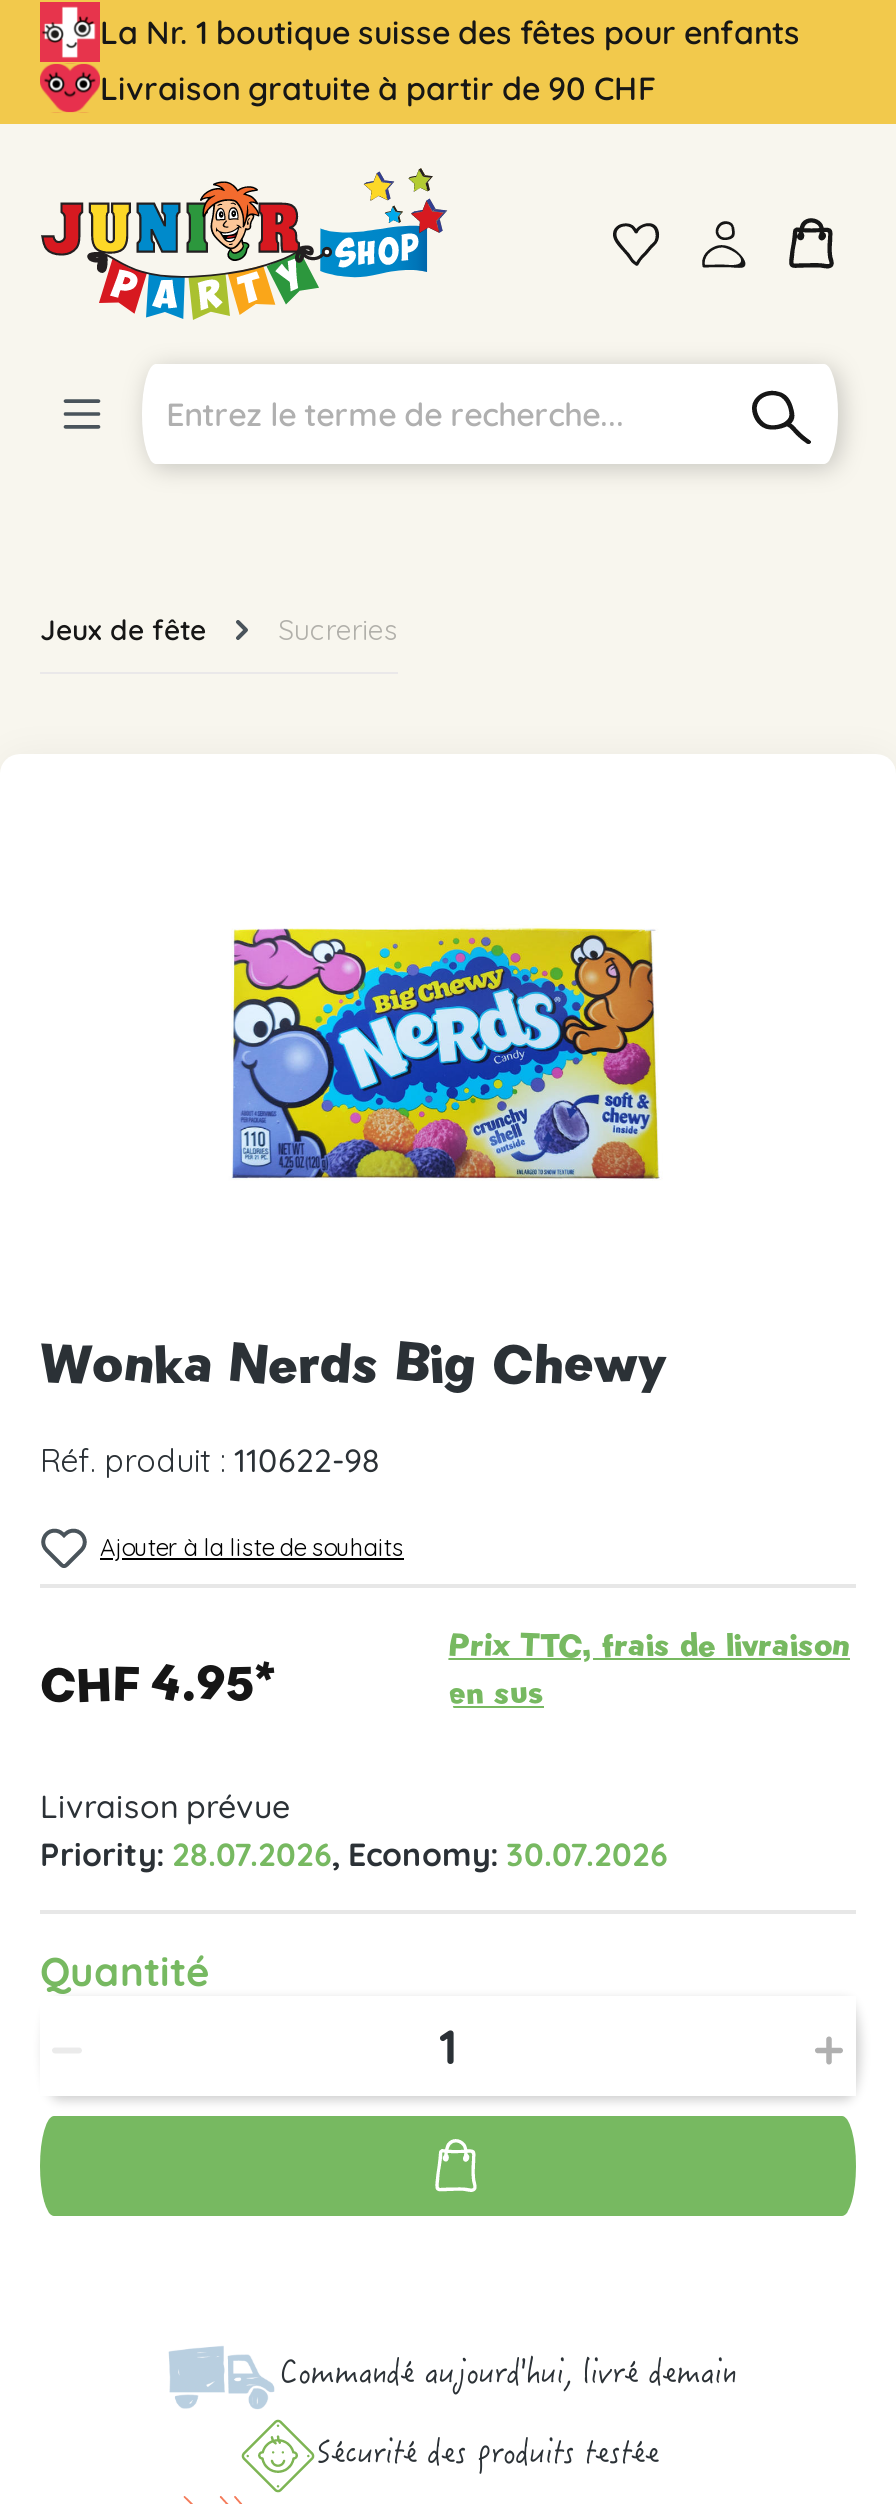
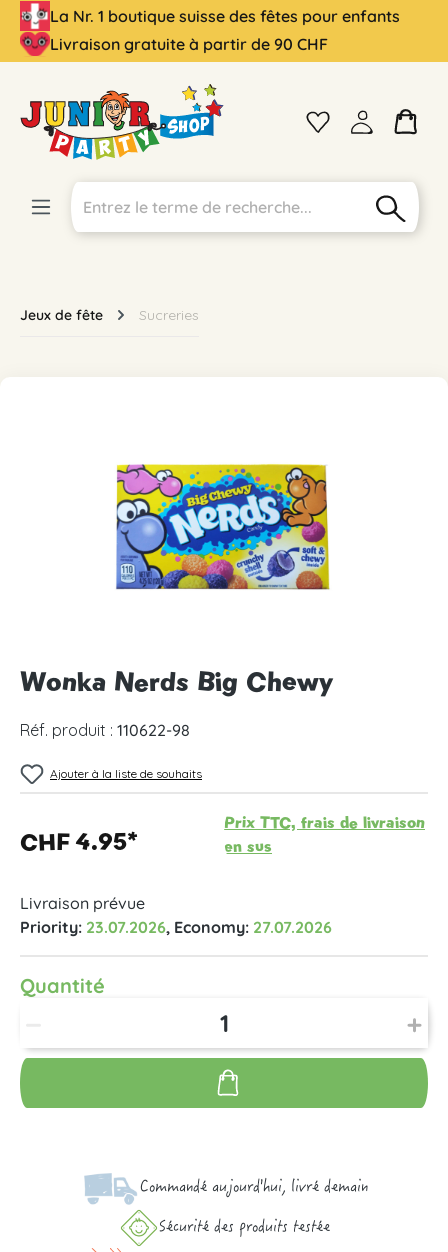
[40,1834,668,1874] Priority: 28.07.2026, Economy: 30.07.2026 -> [20,917,332,937] Priority: 23.07.2026, Economy: 27.07.2026

